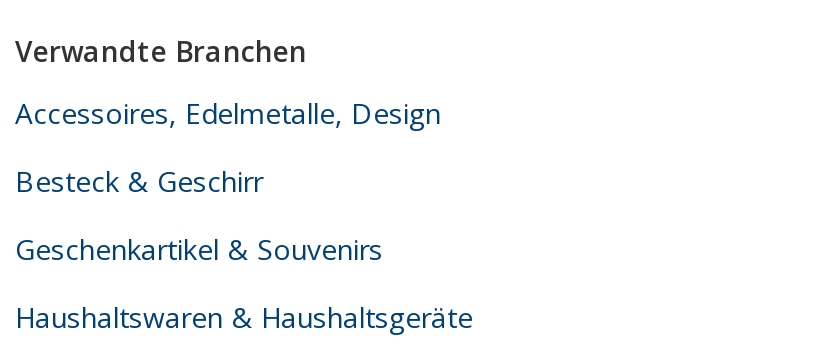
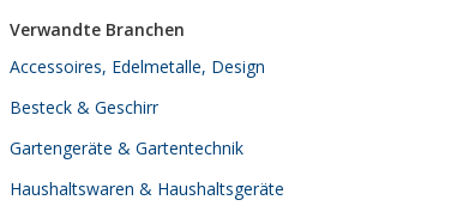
[15,230,383,268] Geschenkartikel & Souvenirs -> [10,136,243,159] Gartengeräte & Gartentechnik

